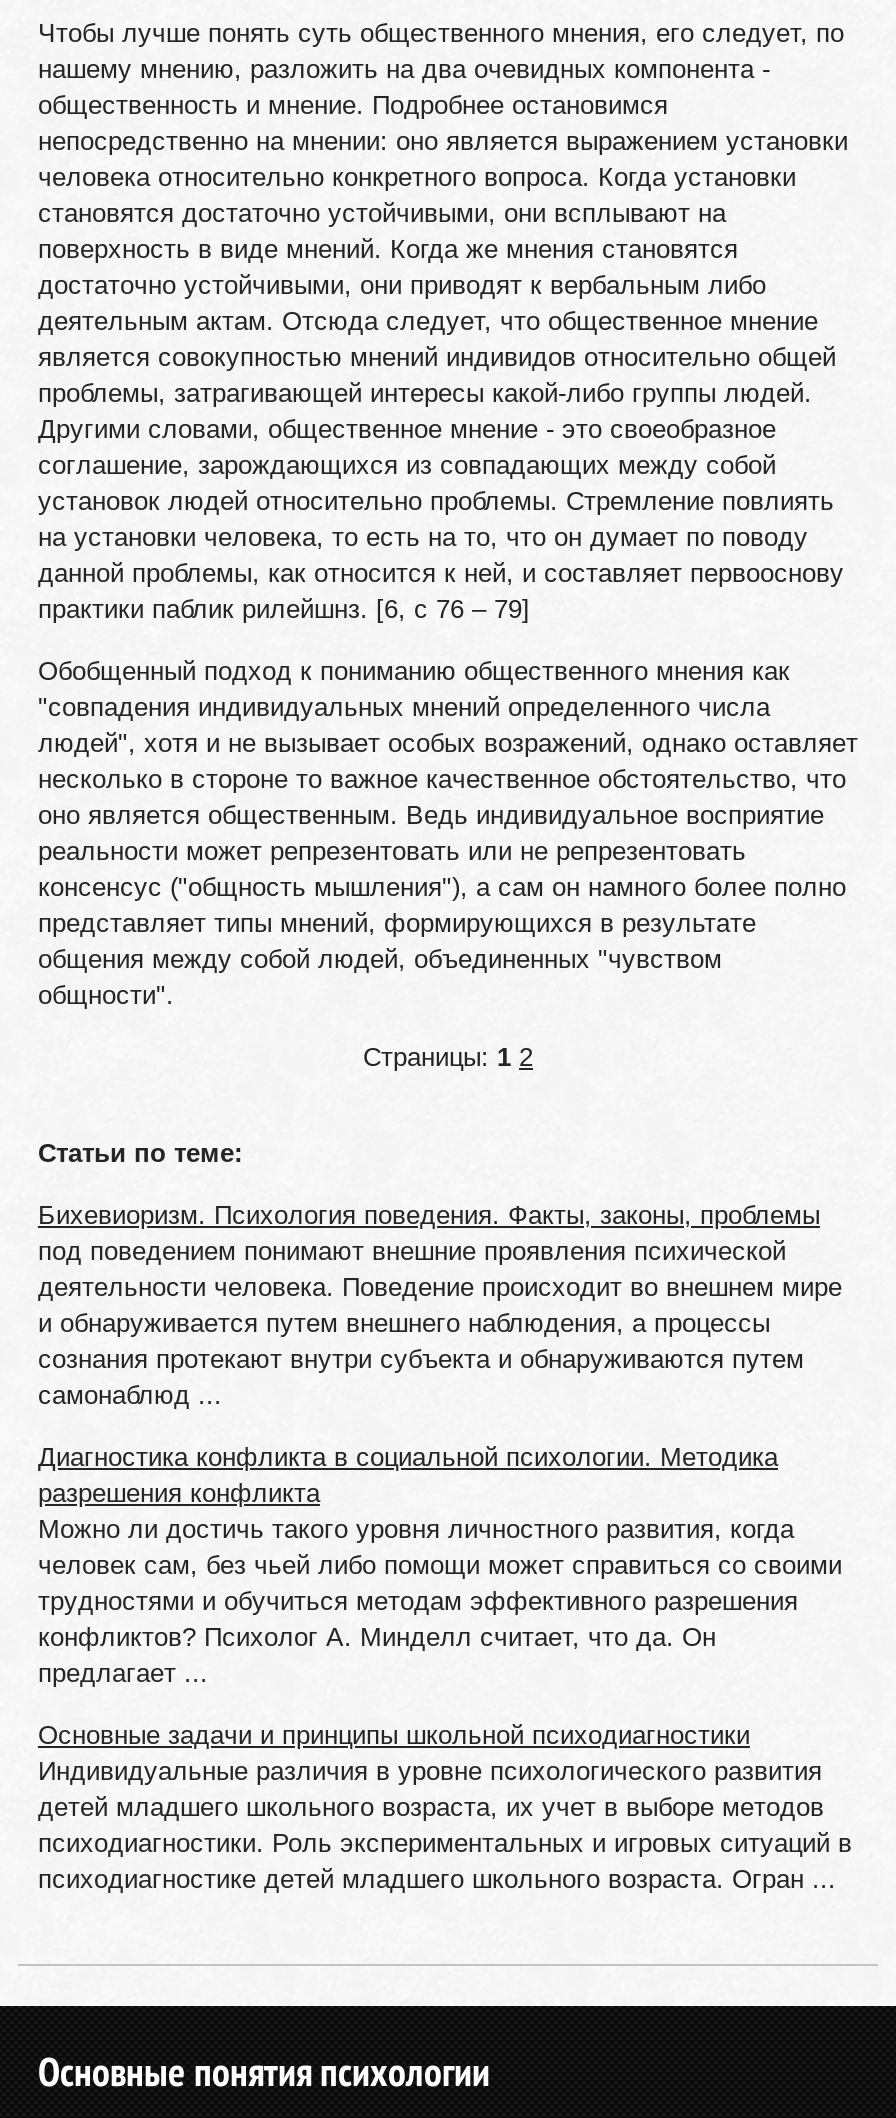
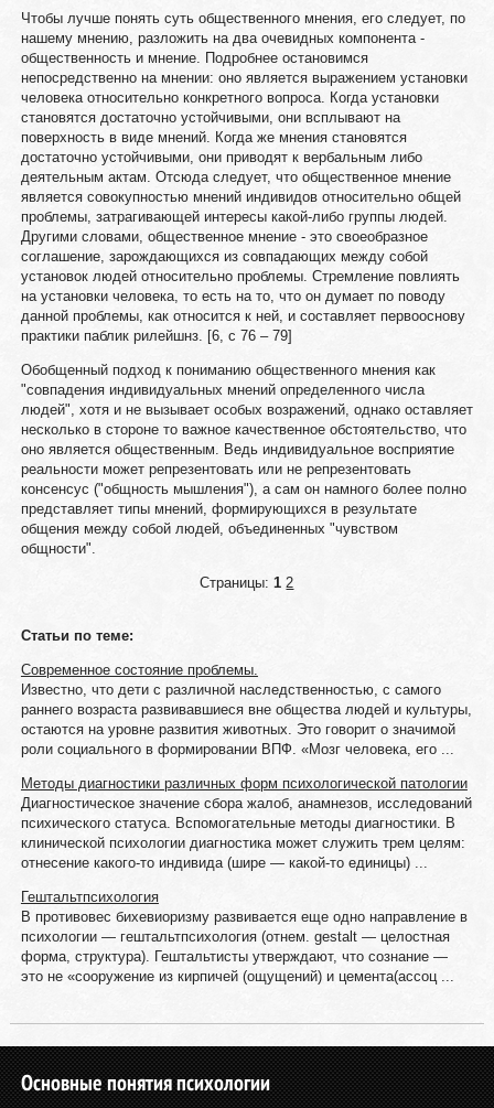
[38,1200,842,1410] Бихевиоризм. Психология поведения. Факты, законы, проблемы | под поведением понимают внешние проявления психической | деятельности человека. Поведение происходит во внешнем мире | и обнаруживается путем внешнего наблюдения, а процессы | сознания протекают внутри субъекта и обнаруживаются путем | самонаблюд ... -> [21,661,472,757] Современное состояние проблемы. | Известно, что дети с различной наследственностью, с самого | раннего возраста развивавшиеся вне общества людей и культуры, | остаются на уровне развития животных. Это говорит о значимой | роли социального в формировании ВПФ. «Мозг человека, его ...
[38,1442,842,1688] Диагностика конфликта в социальной психологии. Методика | разрешения конфликта | Можно ли достичь такого уровня личностного развития, когда | человек сам, без чьей либо помощи может справиться со своими | трудностями и обучиться методам эффективного разрешения | конфликтов? Психолог А. Минделл считает, что да. Он | предлагает ... -> [21,775,472,871] Методы диагностики различных форм психологической патологии | Диагностическое значение сбора жалоб, анамнезов, исследований | психического статуса. Вспомогательные методы диагностики. В | клинической психологии диагностика может служить трем целям: | отнесение какого-то индивида (шире — какой-то единицы) ...
[38,1720,852,1894] Основные задачи и принципы школьной психодиагностики | Индивидуальные различия в уровне психологического развития | детей младшего школьного возраста, их учет в выборе методов | психодиагностики. Роль экспериментальных и игровых ситуаций в | психодиагностике детей младшего школьного возраста. Огран ... -> [21,889,468,985] Гештальтпсихология | В противовес бихевиоризму развивается еще одно направление в | психологии — гештальтпсихология (отнем. gestalt — целостная | форма, структура). Гештальтисты утверждают, что сознание — | это не «сооружение из кирпичей (ощущений) и цемента(ассоц ...

